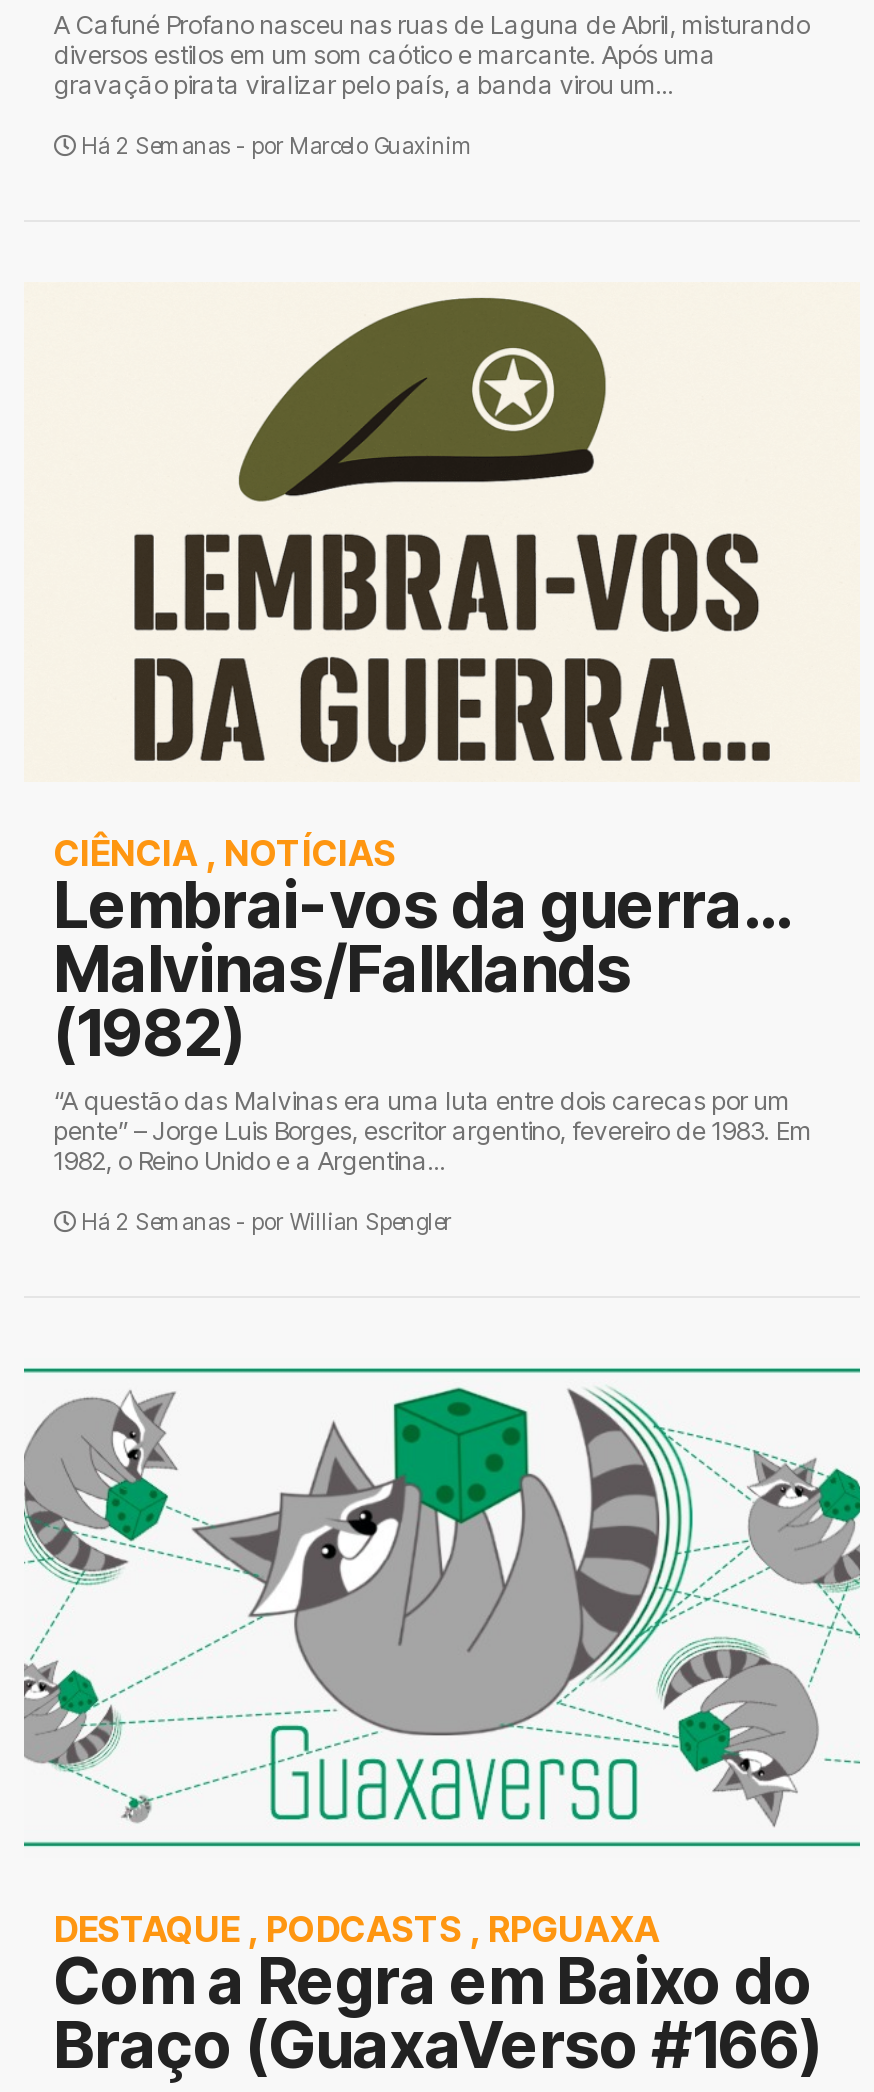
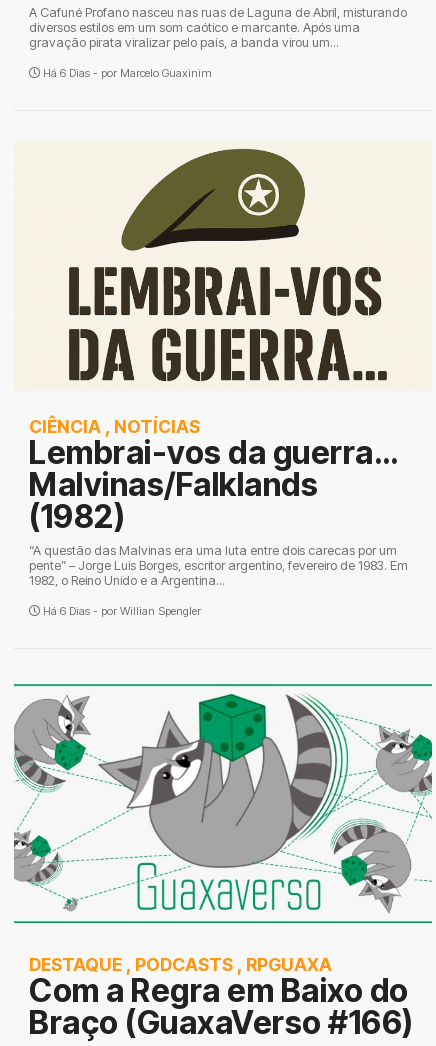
[76,132,474,160] Há 2 Semanas - por Marcelo Guaxinim -> [40,66,212,80] Há 6 Dias - por Marcelo Guaxinim
[76,1208,452,1236] Há 2 Semanas - por Willian Spengler -> [40,604,201,618] Há 6 Dias - por Willian Spengler

